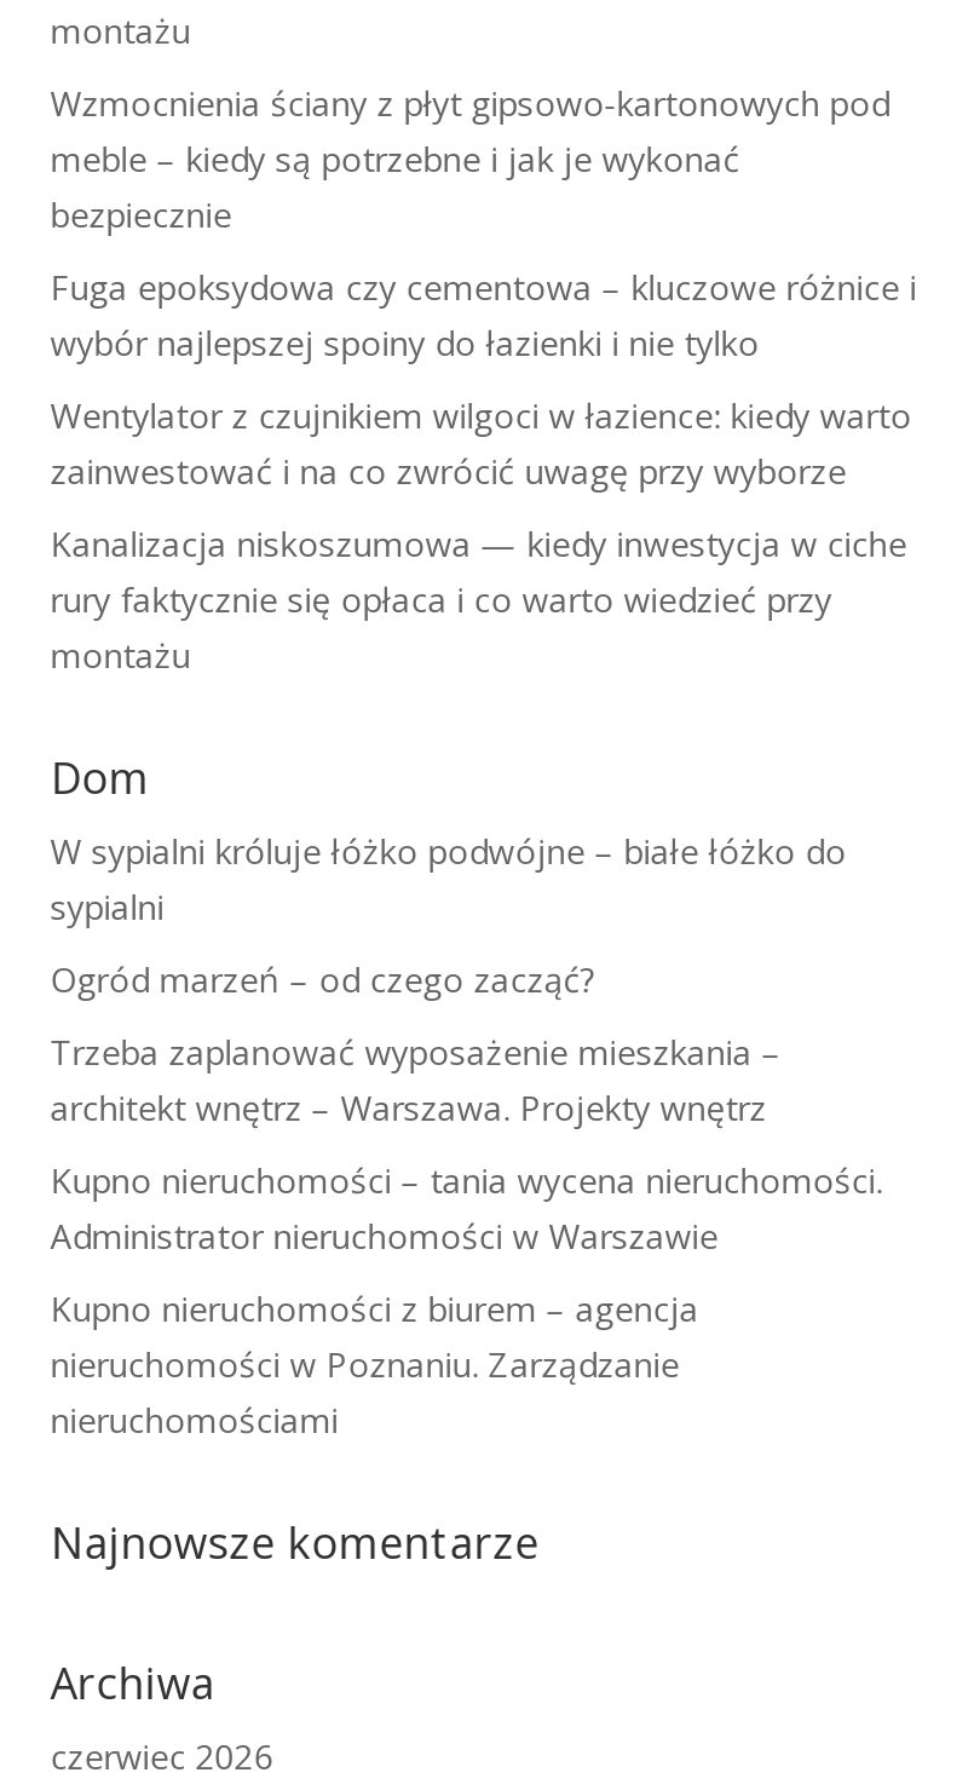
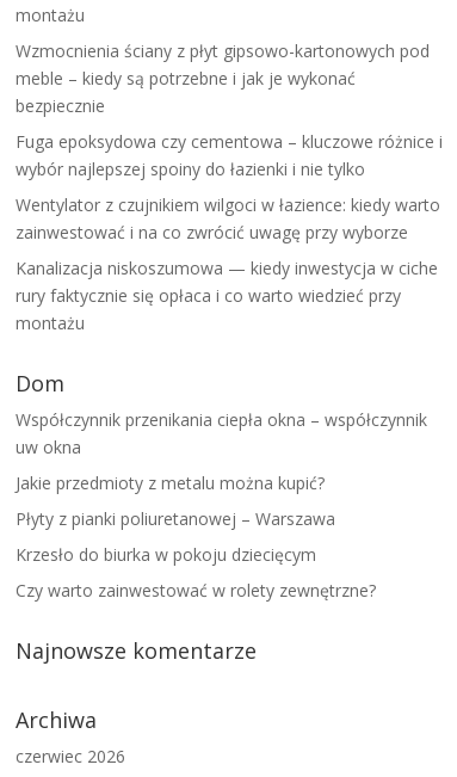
[50,827,846,929] W sypialni króluje łóżko podwójne – białe łóżko do | sypialni -> [15,408,427,458] Współczynnik przenikania ciepła okna – współczynnik | uw okna
[50,956,595,1002] Ogród marzeń – od czego zacząć? -> [15,471,324,494] Jakie przedmioty z metalu można kupić?
[50,1028,781,1130] Trzeba zaplanować wyposażenie mieszkania – | architekt wnętrz – Warszawa. Projekty wnętrz -> [15,507,335,530] Płyty z pianki poliuretanowej – Warszawa
[50,1157,883,1258] Kupno nieruchomości – tania wycena nieruchomości. | Administrator nieruchomości w Warszawie -> [15,543,316,566] Krzesło do biurka w pokoju dziecięcym
[50,1285,699,1442] Kupno nieruchomości z biurem – agencja | nieruchomości w Poznaniu. Zarządzanie | nieruchomościami -> [15,579,376,601] Czy warto zainwestować w rolety zewnętrzne?

